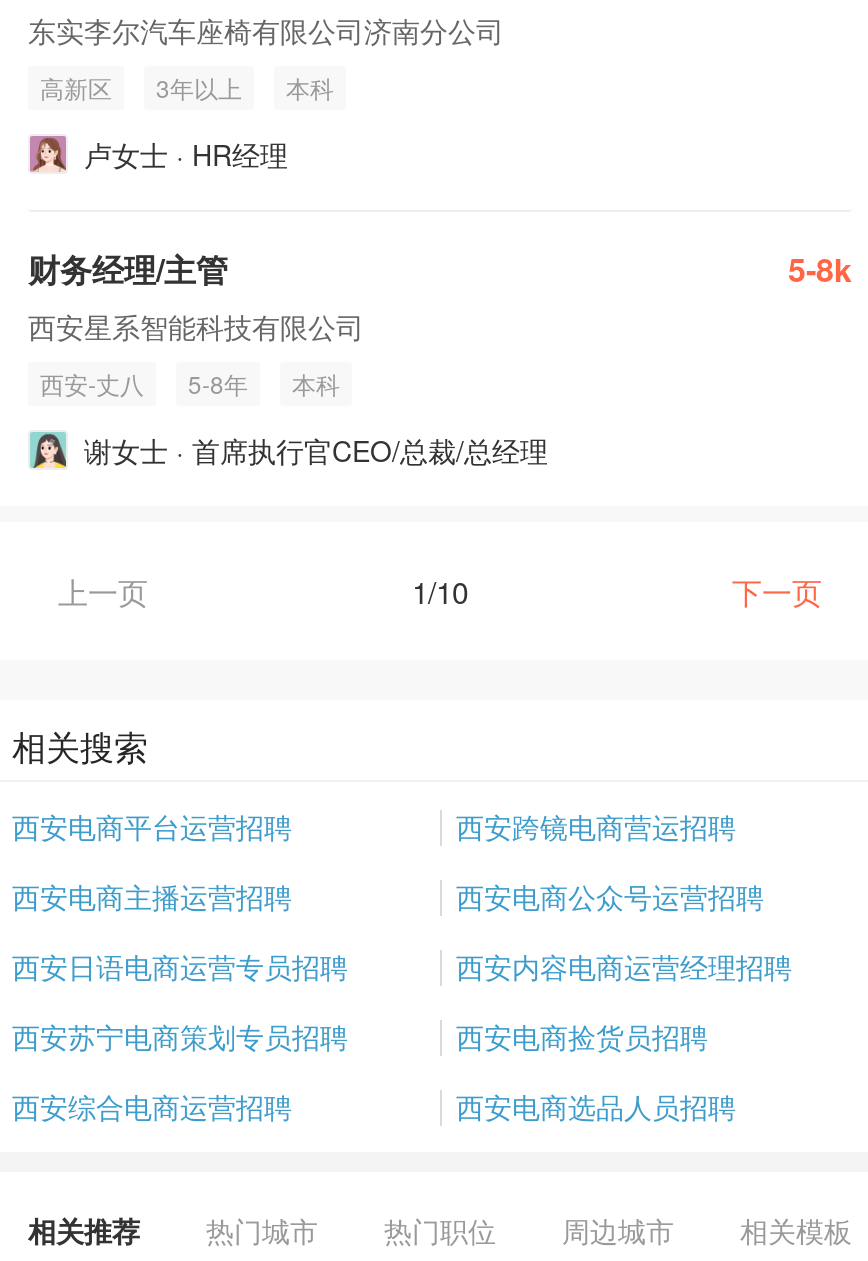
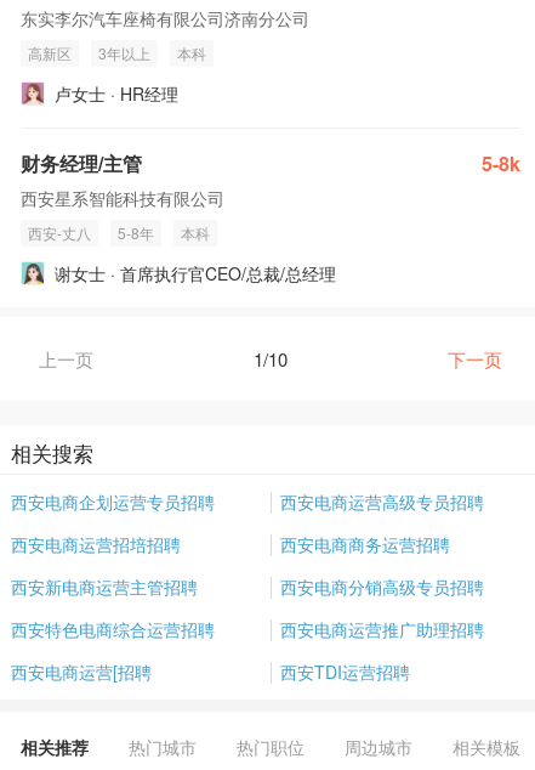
[12,806,736,846] 西安电商平台运营招聘 | 西安跨镜电商营运招聘 -> [11,489,484,514] 西安电商企划运营专员招聘 | 西安电商运营高级专员招聘
[12,876,764,916] 西安电商主播运营招聘 | 西安电商公众号运营招聘 -> [11,532,450,556] 西安电商运营招培招聘 | 西安电商商务运营招聘
[12,946,792,986] 西安日语电商运营专员招聘 | 西安内容电商运营经理招聘 -> [11,574,484,599] 西安新电商运营主管招聘 | 西安电商分销高级专员招聘
[12,1016,708,1056] 西安苏宁电商策划专员招聘 | 西安电商捡货员招聘 -> [11,617,484,641] 西安特色电商综合运营招聘 | 西安电商运营推广助理招聘
[12,1086,736,1126] 西安综合电商运营招聘 | 西安电商选品人员招聘 -> [11,659,410,684] 西安电商运营[招聘 | 西安TDI运营招聘

